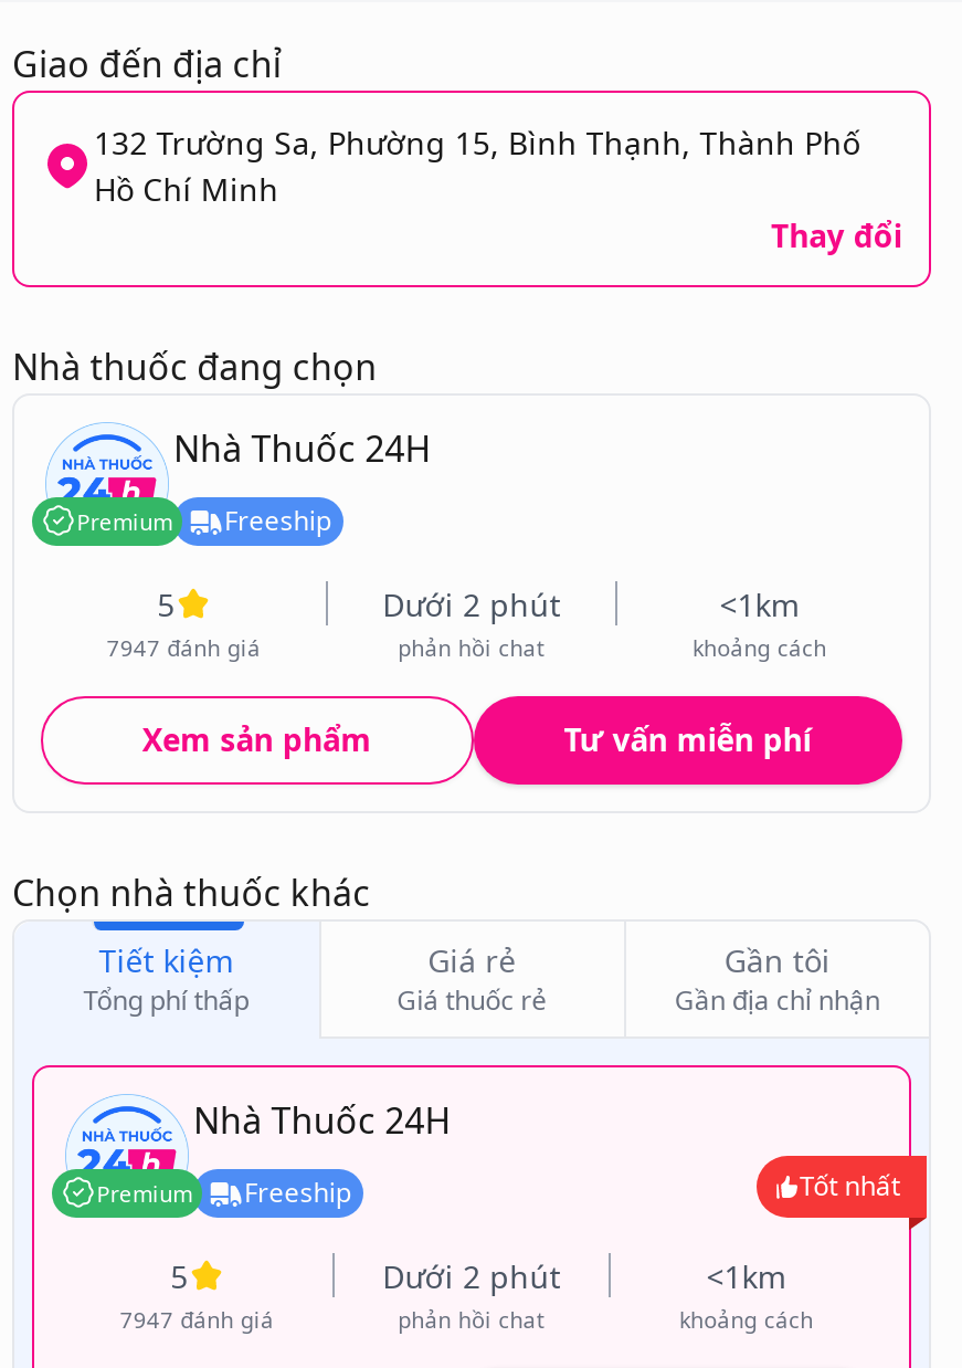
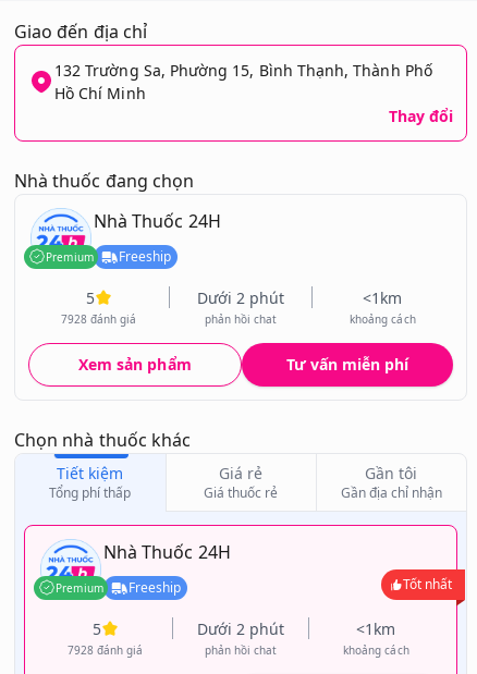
[107,632,261,663] 7947 đánh giá -> [61,311,137,327] 7928 đánh giá
[120,1304,274,1335] 7947 đánh giá -> [67,642,143,658] 7928 đánh giá

